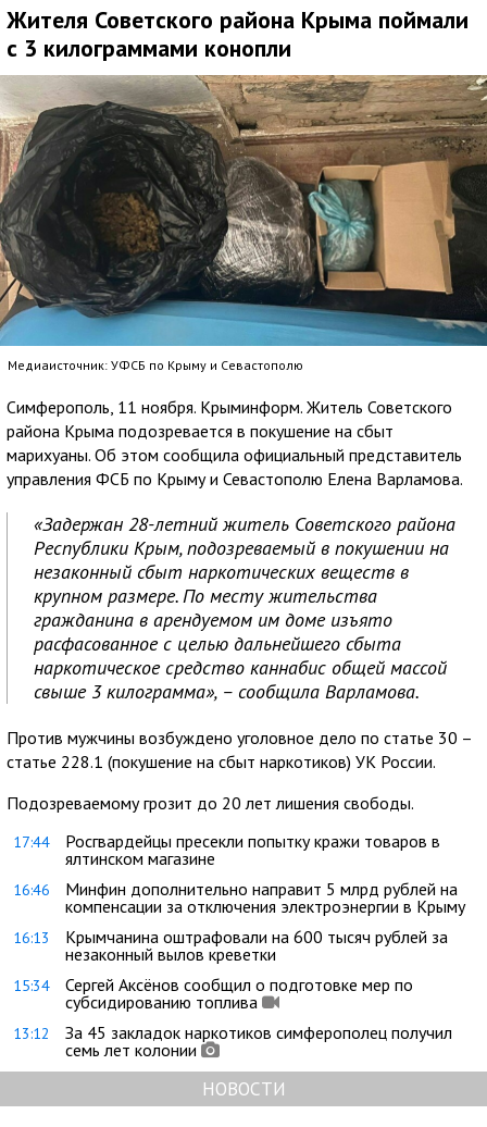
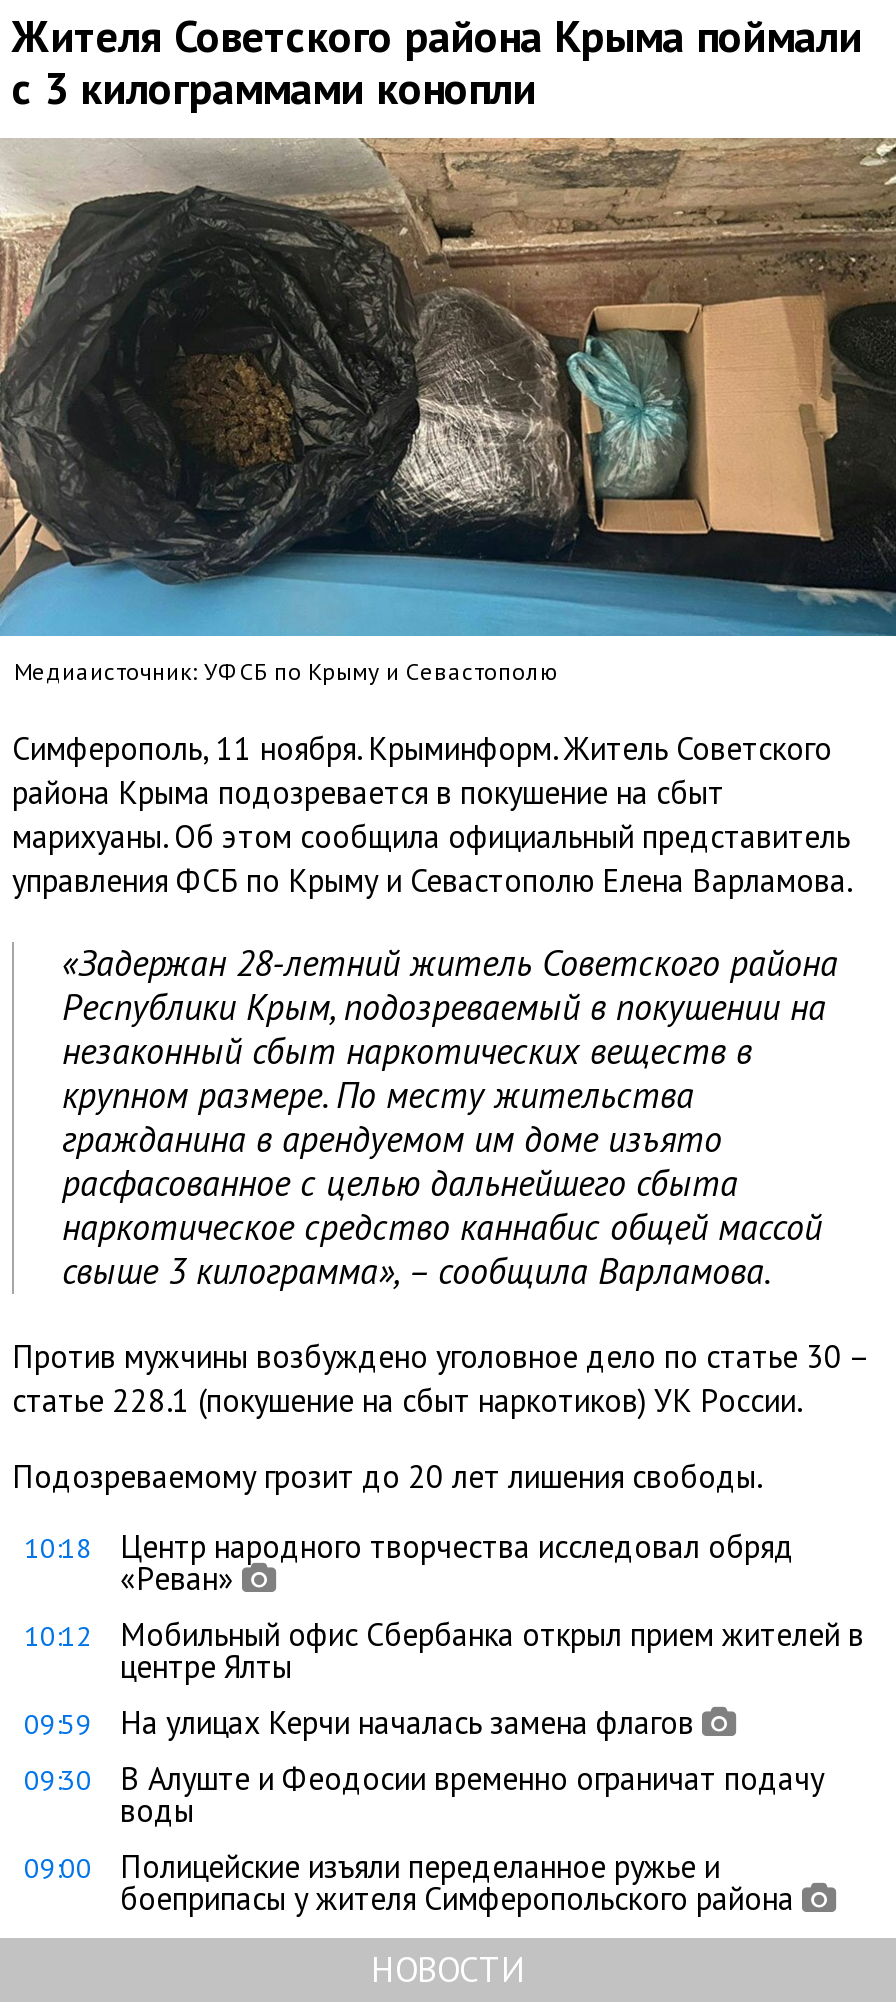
[13,830,440,869] 17:44 | Росгвардейцы пресекли попытку кражи товаров в | ялтинском магазине -> [24,1526,794,1598] 10:18 | Центр народного творчества исследовал обряд | «Реван»
[13,878,465,917] 16:46 | Минфин дополнительно направит 5 млрд рублей на | компенсации за отключения электроэнергии в Крыму -> [24,1614,864,1686] 10:12 | Мобильный офис Сбербанка открыл прием жителей в | центре Ялты
[13,926,448,965] 16:13 | Крымчанина оштрафовали на 600 тысяч рублей за | незаконный вылов креветки -> [24,1702,694,1742] 09:59 | На улицах Керчи началась замена флагов
[13,974,413,1013] 15:34 | Сергей Аксёнов сообщил о подготовке мер по | субсидированию топлива -> [24,1758,824,1830] 09:30 | В Алуште и Феодосии временно ограничат подачу | воды
[13,1021,452,1061] 13:12 | За 45 закладок наркотиков симферополец получил | семь лет колонии -> [24,1846,802,1918] 09:00 | Полицейские изъяли переделанное ружье и | боеприпасы у жителя Симферопольского района

